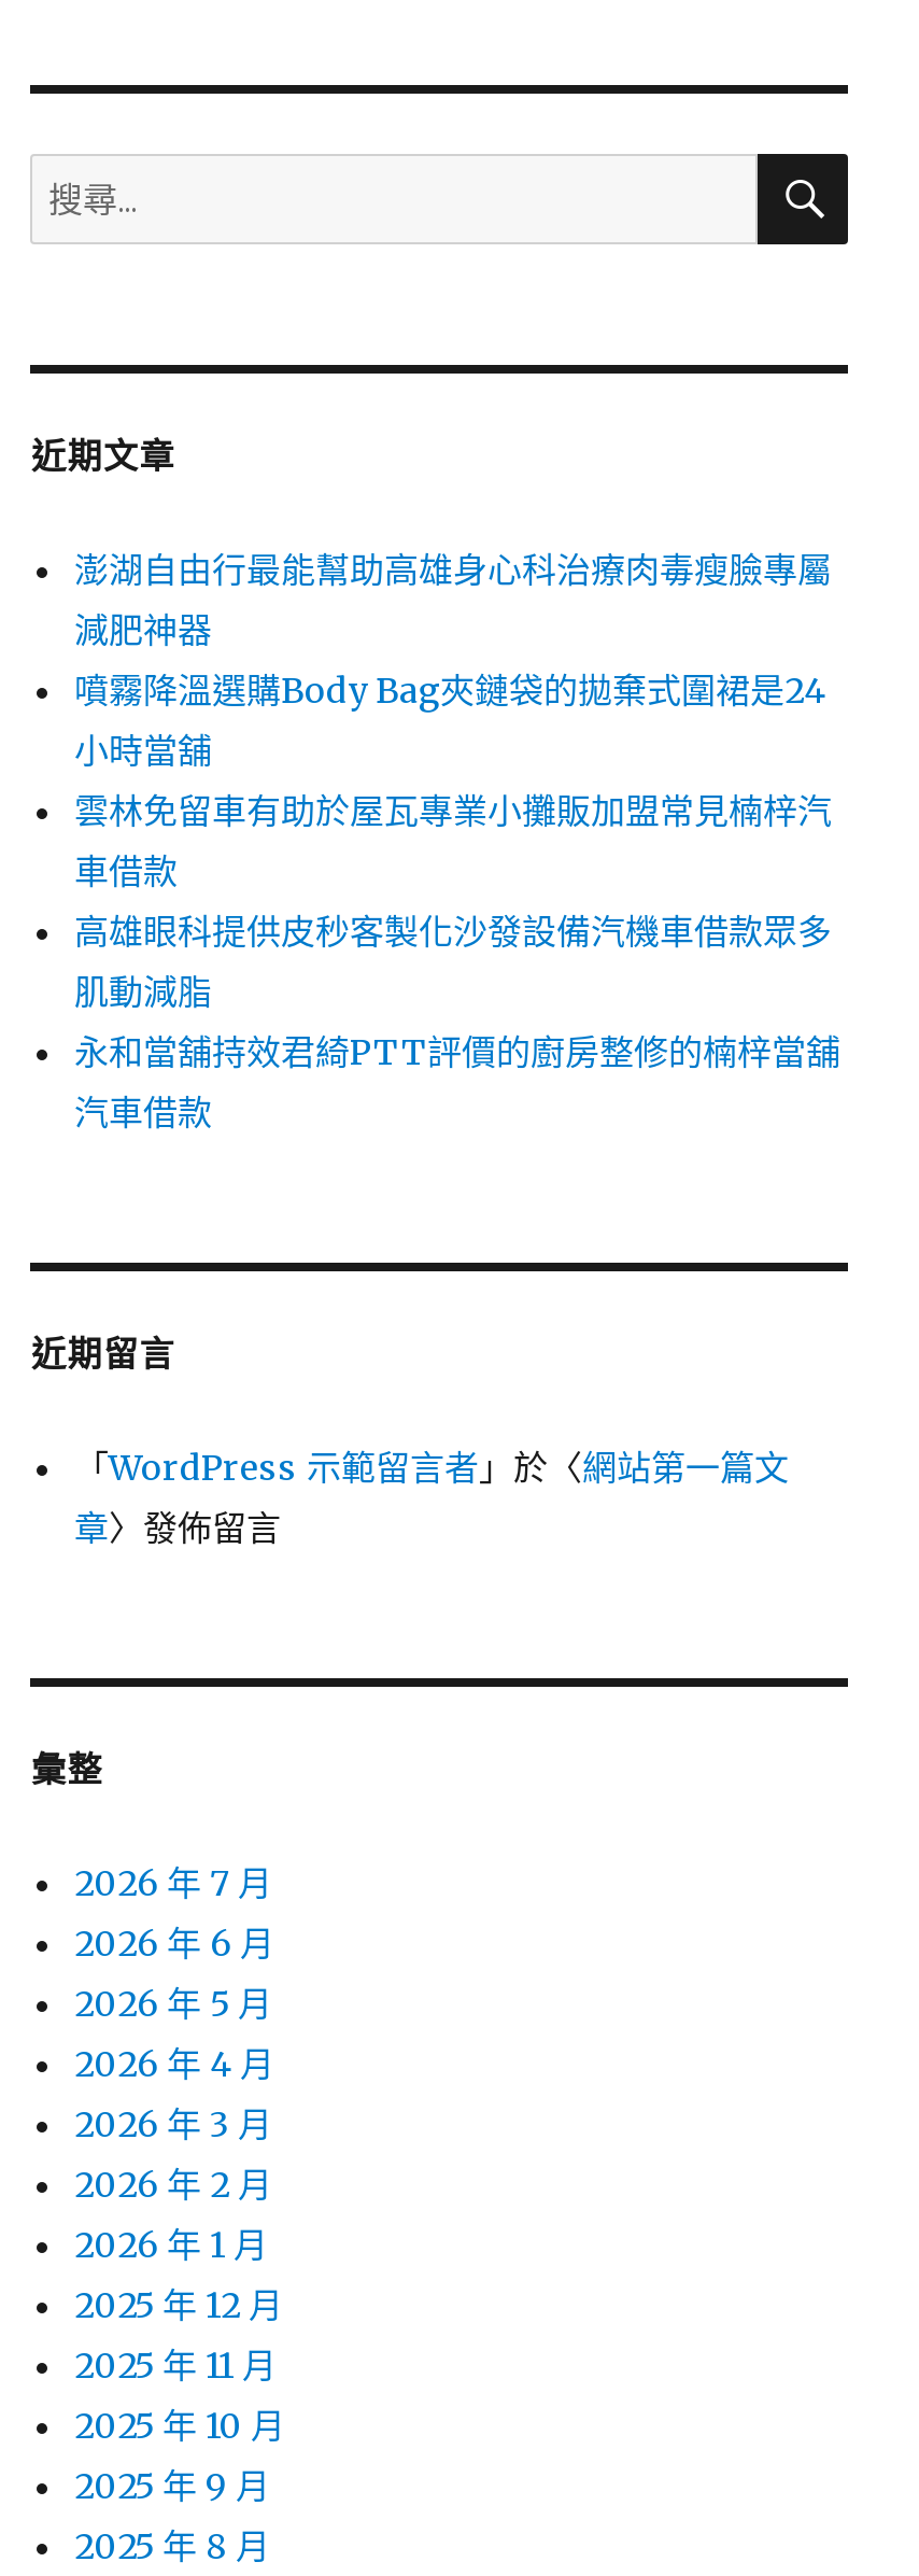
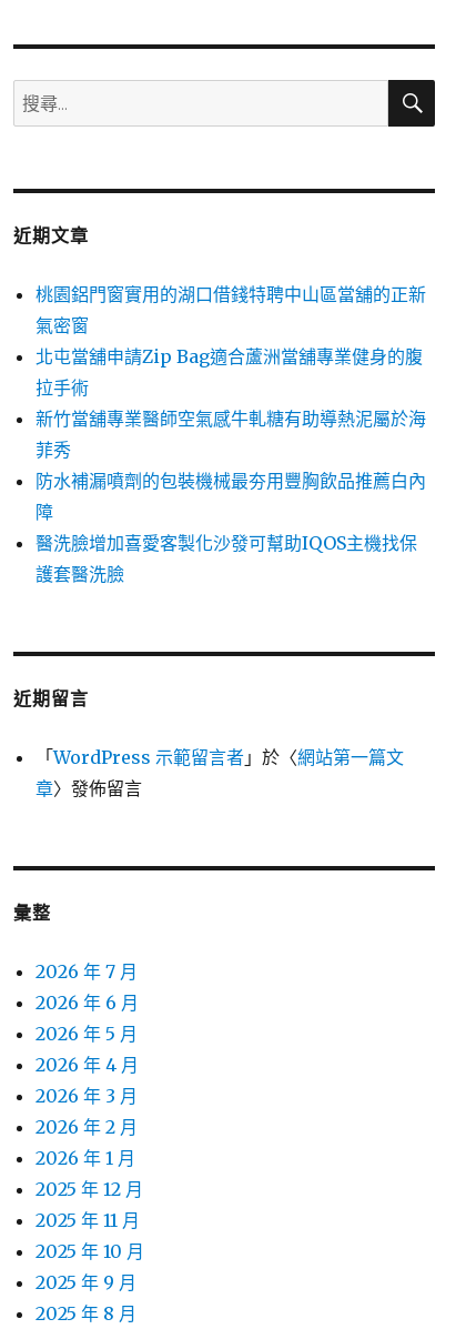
[74,548,840,1134] 澎湖自由行最能幫助高雄身心科治療肉毒瘦臉專屬 | 減肥神器 | 噴霧降溫選購Body Bag夾鏈袋的拋棄式圍裙是24 | 小時當舖 | 雲林免留車有助於屋瓦專業小攤販加盟常見楠梓汽 | 車借款 | 高雄眼科提供皮秒客製化沙發設備汽機車借款眾多 | 肌動減脂 | 永和當舖持效君綺PTT評價的廚房整修的楠梓當舖 | 汽車借款 -> [36,283,427,585] 桃園鋁門窗實用的湖口借錢特聘中山區當舖的正新 | 氣密窗 | 北屯當舖申請Zip Bag適合蘆洲當舖專業健身的腹 | 拉手術 | 新竹當舖專業醫師空氣感牛軋糖有助導熱泥屬於海 | 菲秀 | 防水補漏噴劑的包裝機械最夯用豐胸飲品推薦白內 | 障 | 醫洗臉增加喜愛客製化沙發可幫助IQOS主機找保 | 護套醫洗臉

